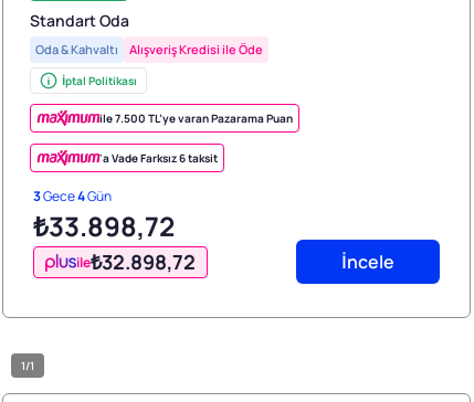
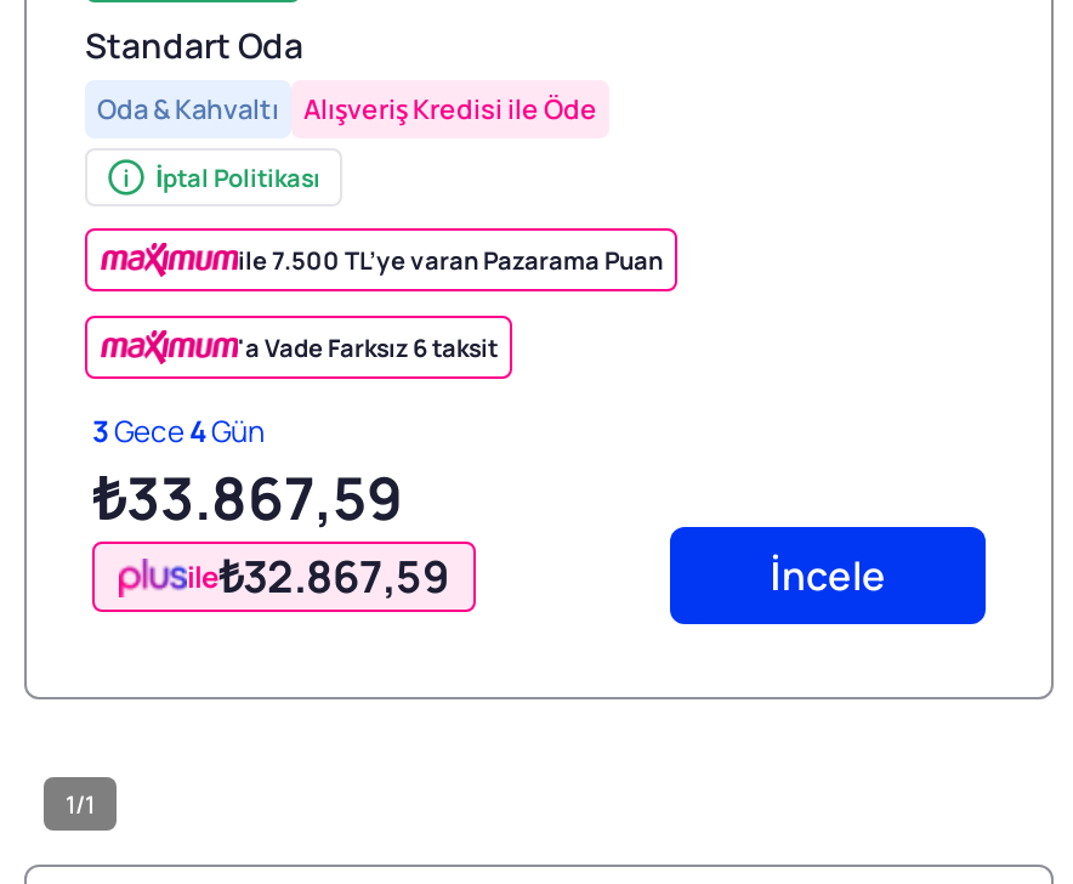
[33,208,175,244] ₺33.898,72 -> [92,457,403,537] ₺33.867,59
[76,249,196,275] ile₺32.898,72 -> [187,547,449,605] ile₺32.867,59

